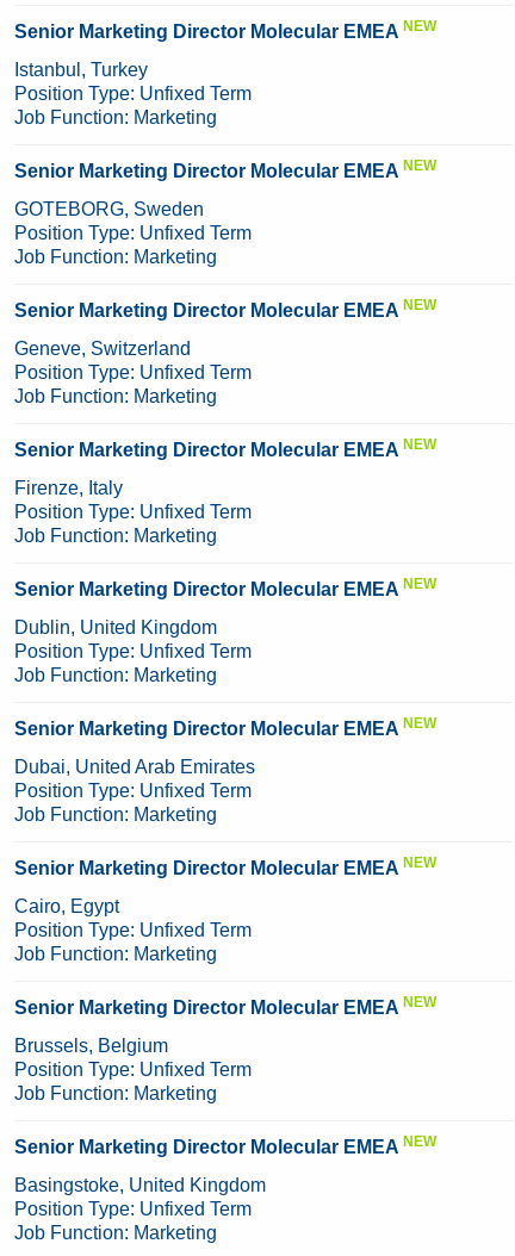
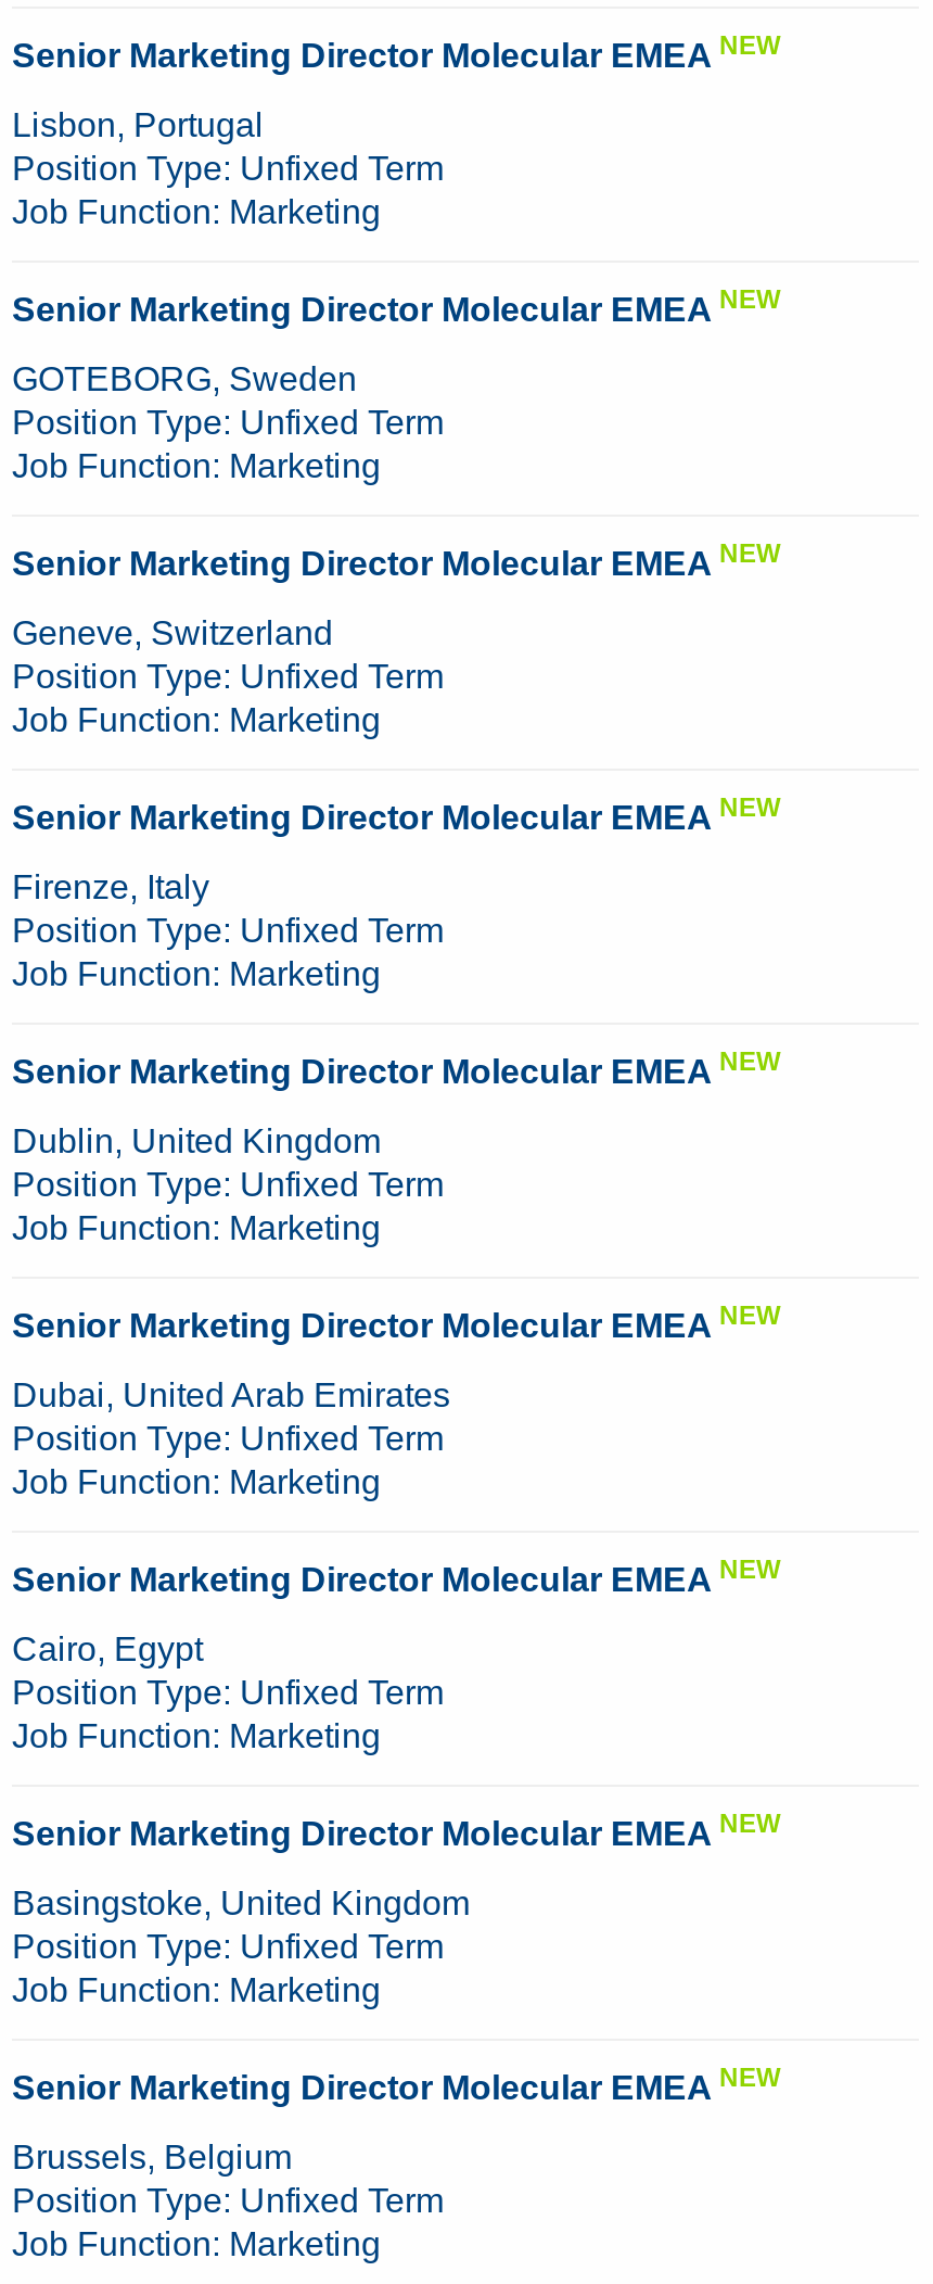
[14,60,148,80] Istanbul, Turkey -> [12,106,264,143] Lisbon, Portugal
moved [14,1036,168,1056] -> [12,2139,292,2175]: Brussels, Belgium
moved [14,1175,266,1195] -> [12,1885,470,1921]: Basingstoke, United Kingdom

